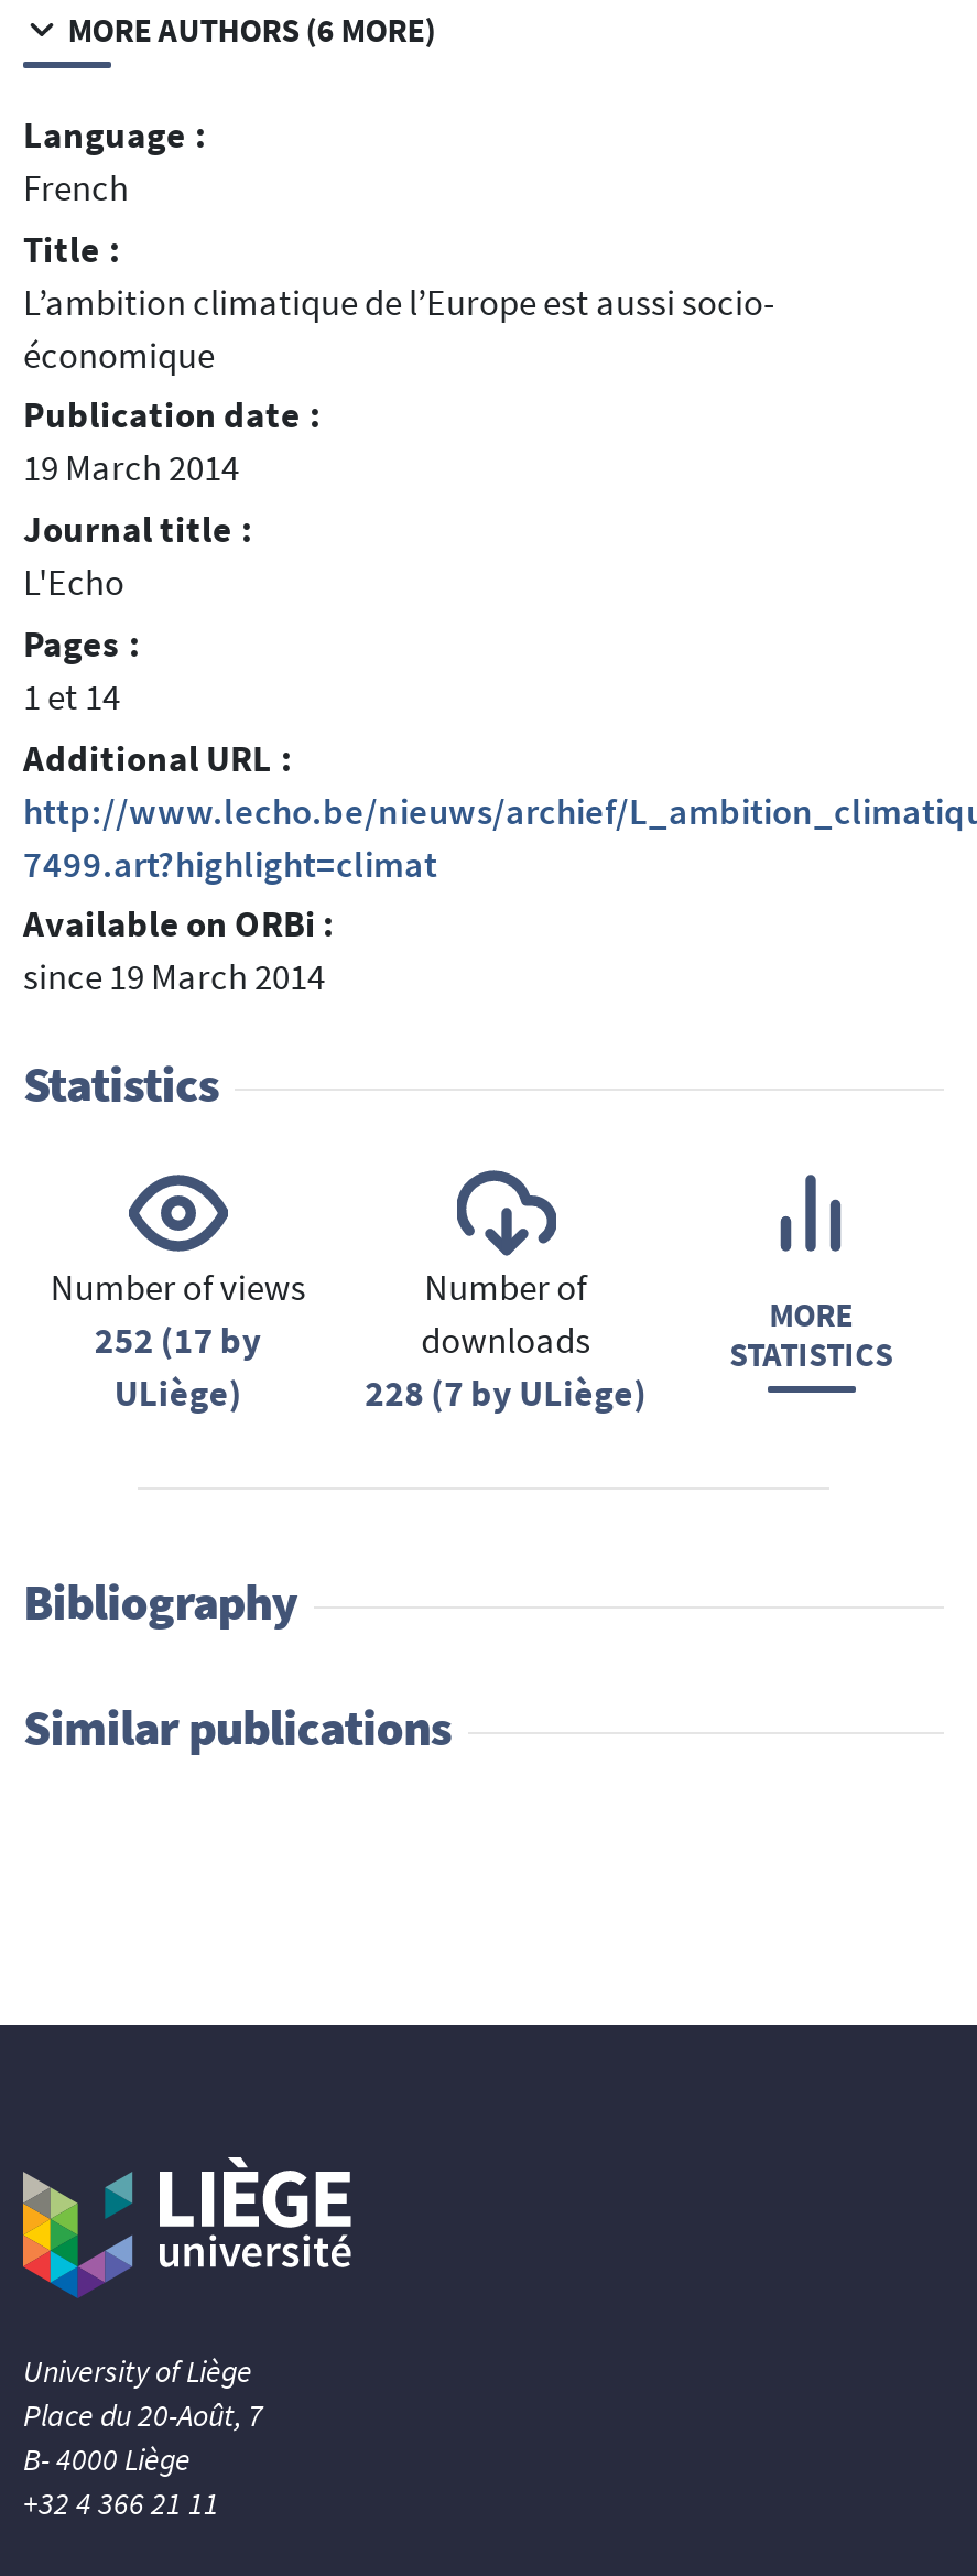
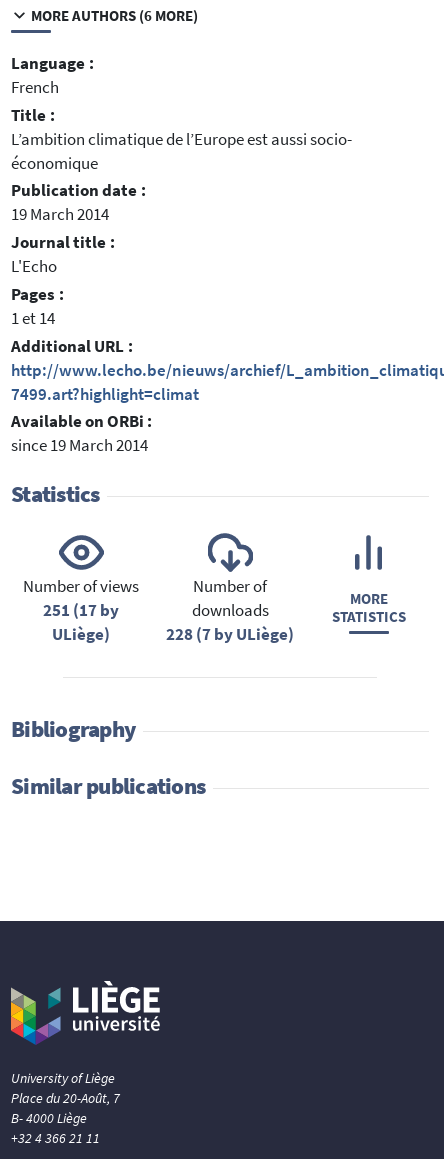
[95,1319,262,1365] 252 (17 by -> [43,600,119,621] 251 (17 by

